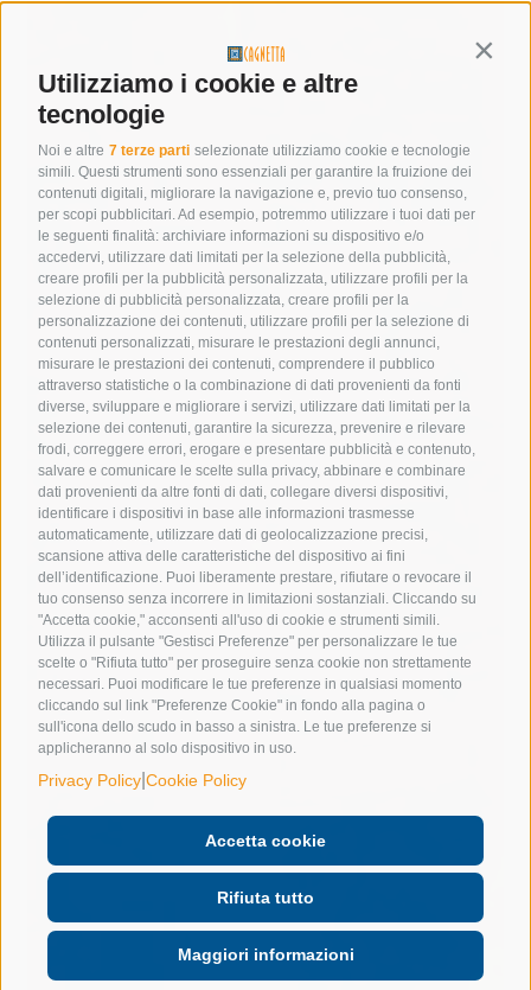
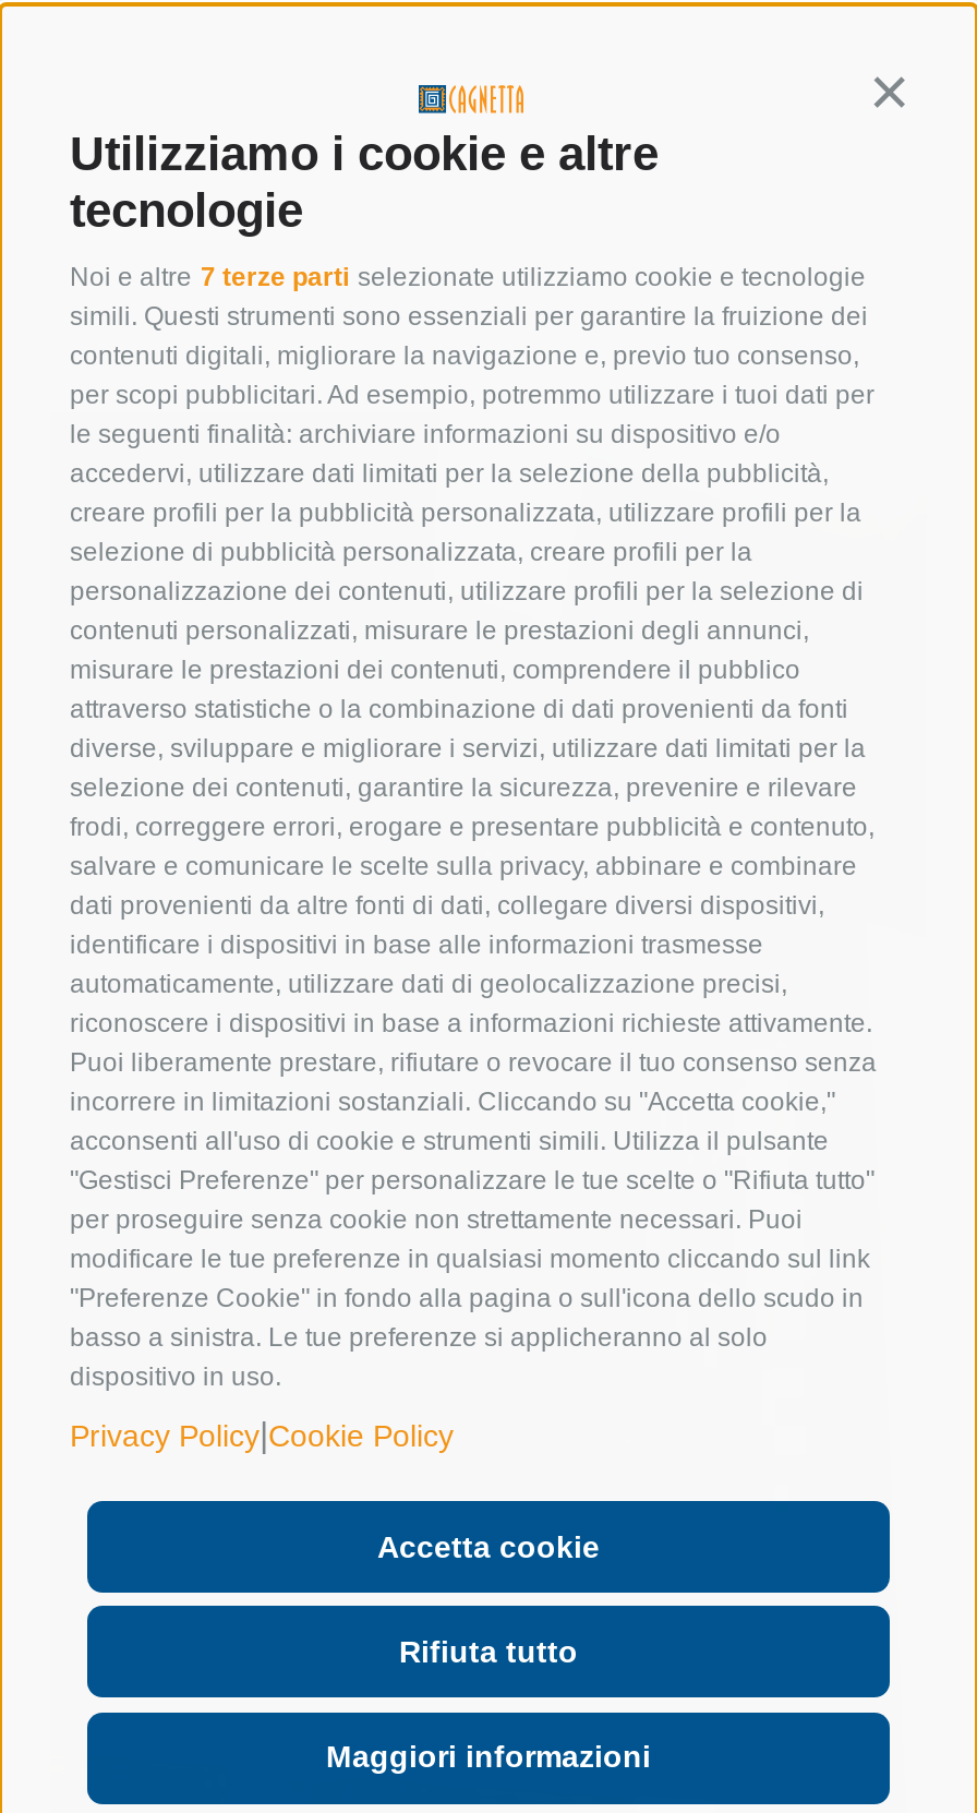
[38,548,476,756] scansione attiva delle caratteristiche del dispositivo ai fini | dell’identificazione. Puoi liberamente prestare, rifiutare o revocare il | tuo consenso senza incorrere in limitazioni sostanziali. Cliccando su | "Accetta cookie," acconsenti all'uso di cookie e strumenti simili. | Utilizza il pulsante "Gestisci Preferenze" per personalizzare le tue | scelte o "Rifiuta tutto" per proseguire senza cookie non strettamente | necessari. Puoi modificare le tue preferenze in qualsiasi momento | cliccando sul link "Preferenze Cookie" in fondo alla pagina o | sull'icona dello scudo in basso a sinistra. Le tue preferenze si | applicheranno al solo dispositivo in uso. -> [70,1008,877,1392] riconoscere i dispositivi in base a informazioni richieste attivamente. | Puoi liberamente prestare, rifiutare o revocare il tuo consenso senza | incorrere in limitazioni sostanziali. Cliccando su "Accetta cookie," | acconsenti all'uso di cookie e strumenti simili. Utilizza il pulsante | "Gestisci Preferenze" per personalizzare le tue scelte o "Rifiuta tutto" | per proseguire senza cookie non strettamente necessari. Puoi | modificare le tue preferenze in qualsiasi momento cliccando sul link | "Preferenze Cookie" in fondo alla pagina o sull'icona dello scudo in | basso a sinistra. Le tue preferenze si applicheranno al solo | dispositivo in uso.

